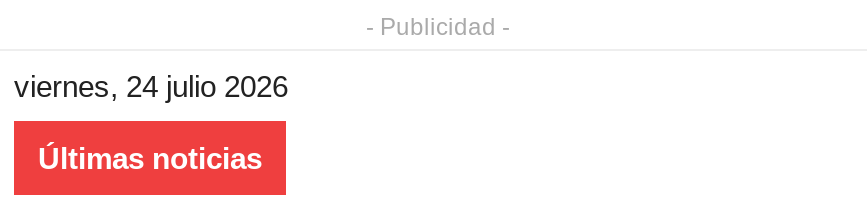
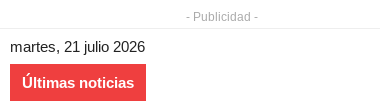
[14,69,288,103] viernes, 24 julio 2026 -> [10,38,145,55] martes, 21 julio 2026

